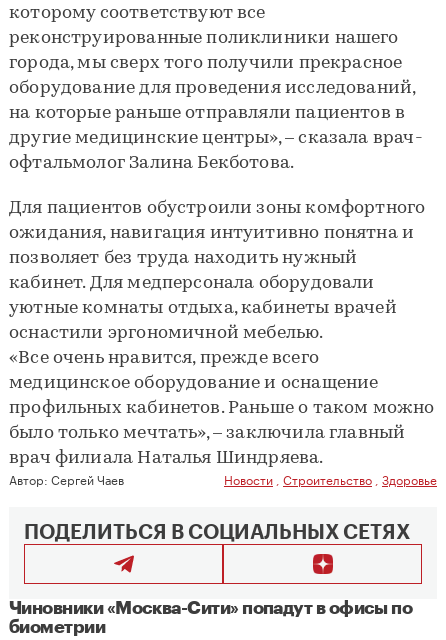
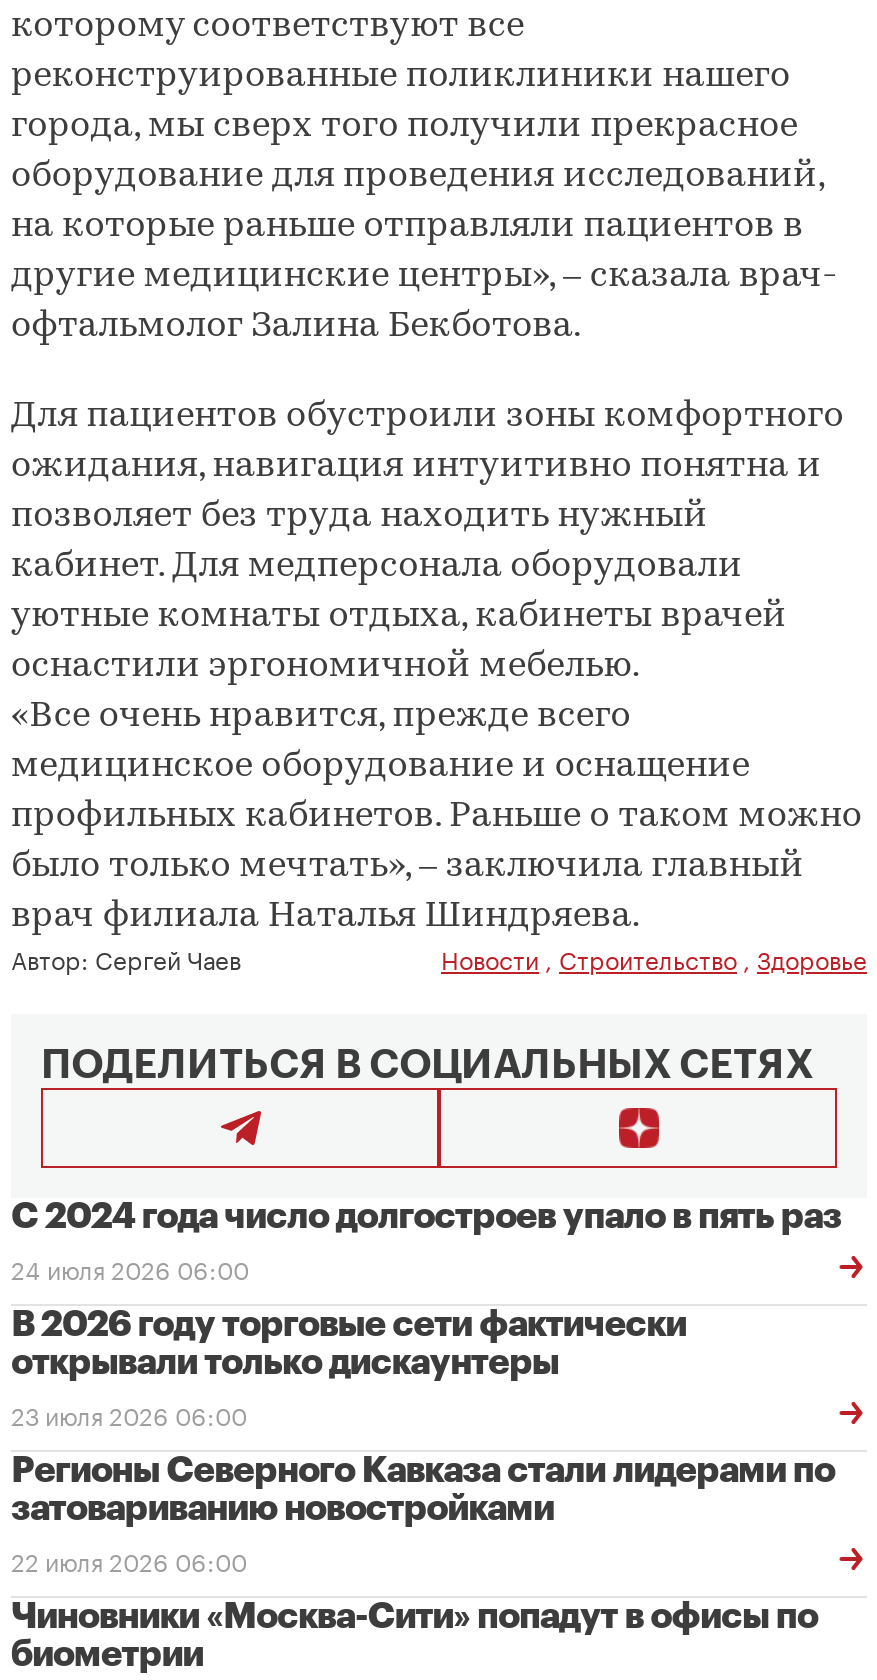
none -> [11,1198,841,1578] С 2024 года число долгостроев упало в пять раз | 24 июля 2026 06:00 | В 2026 году торговые сети фактически | открывали только дискаунтеры | 23 июля 2026 06:00 | Регионы Северного Кавказа стали лидерами по | затовариванию новостройками | 22 июля 2026 06:00

